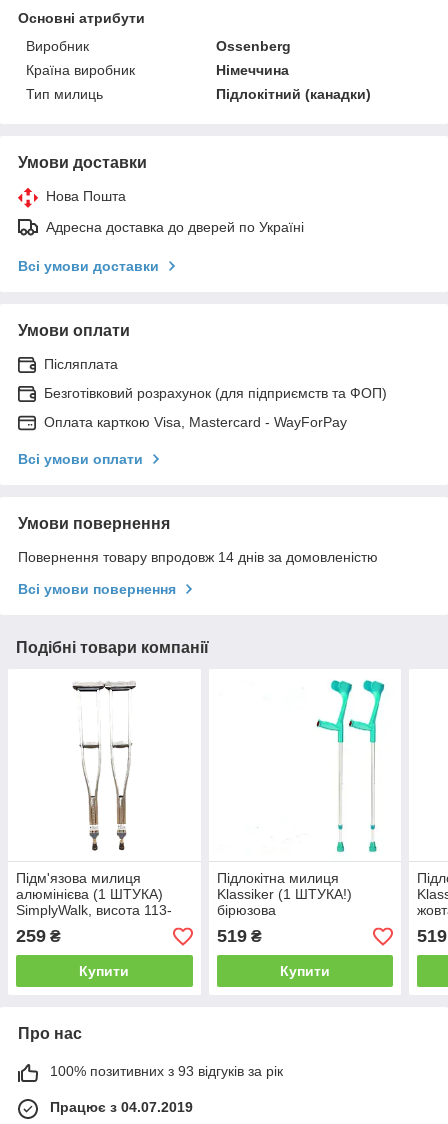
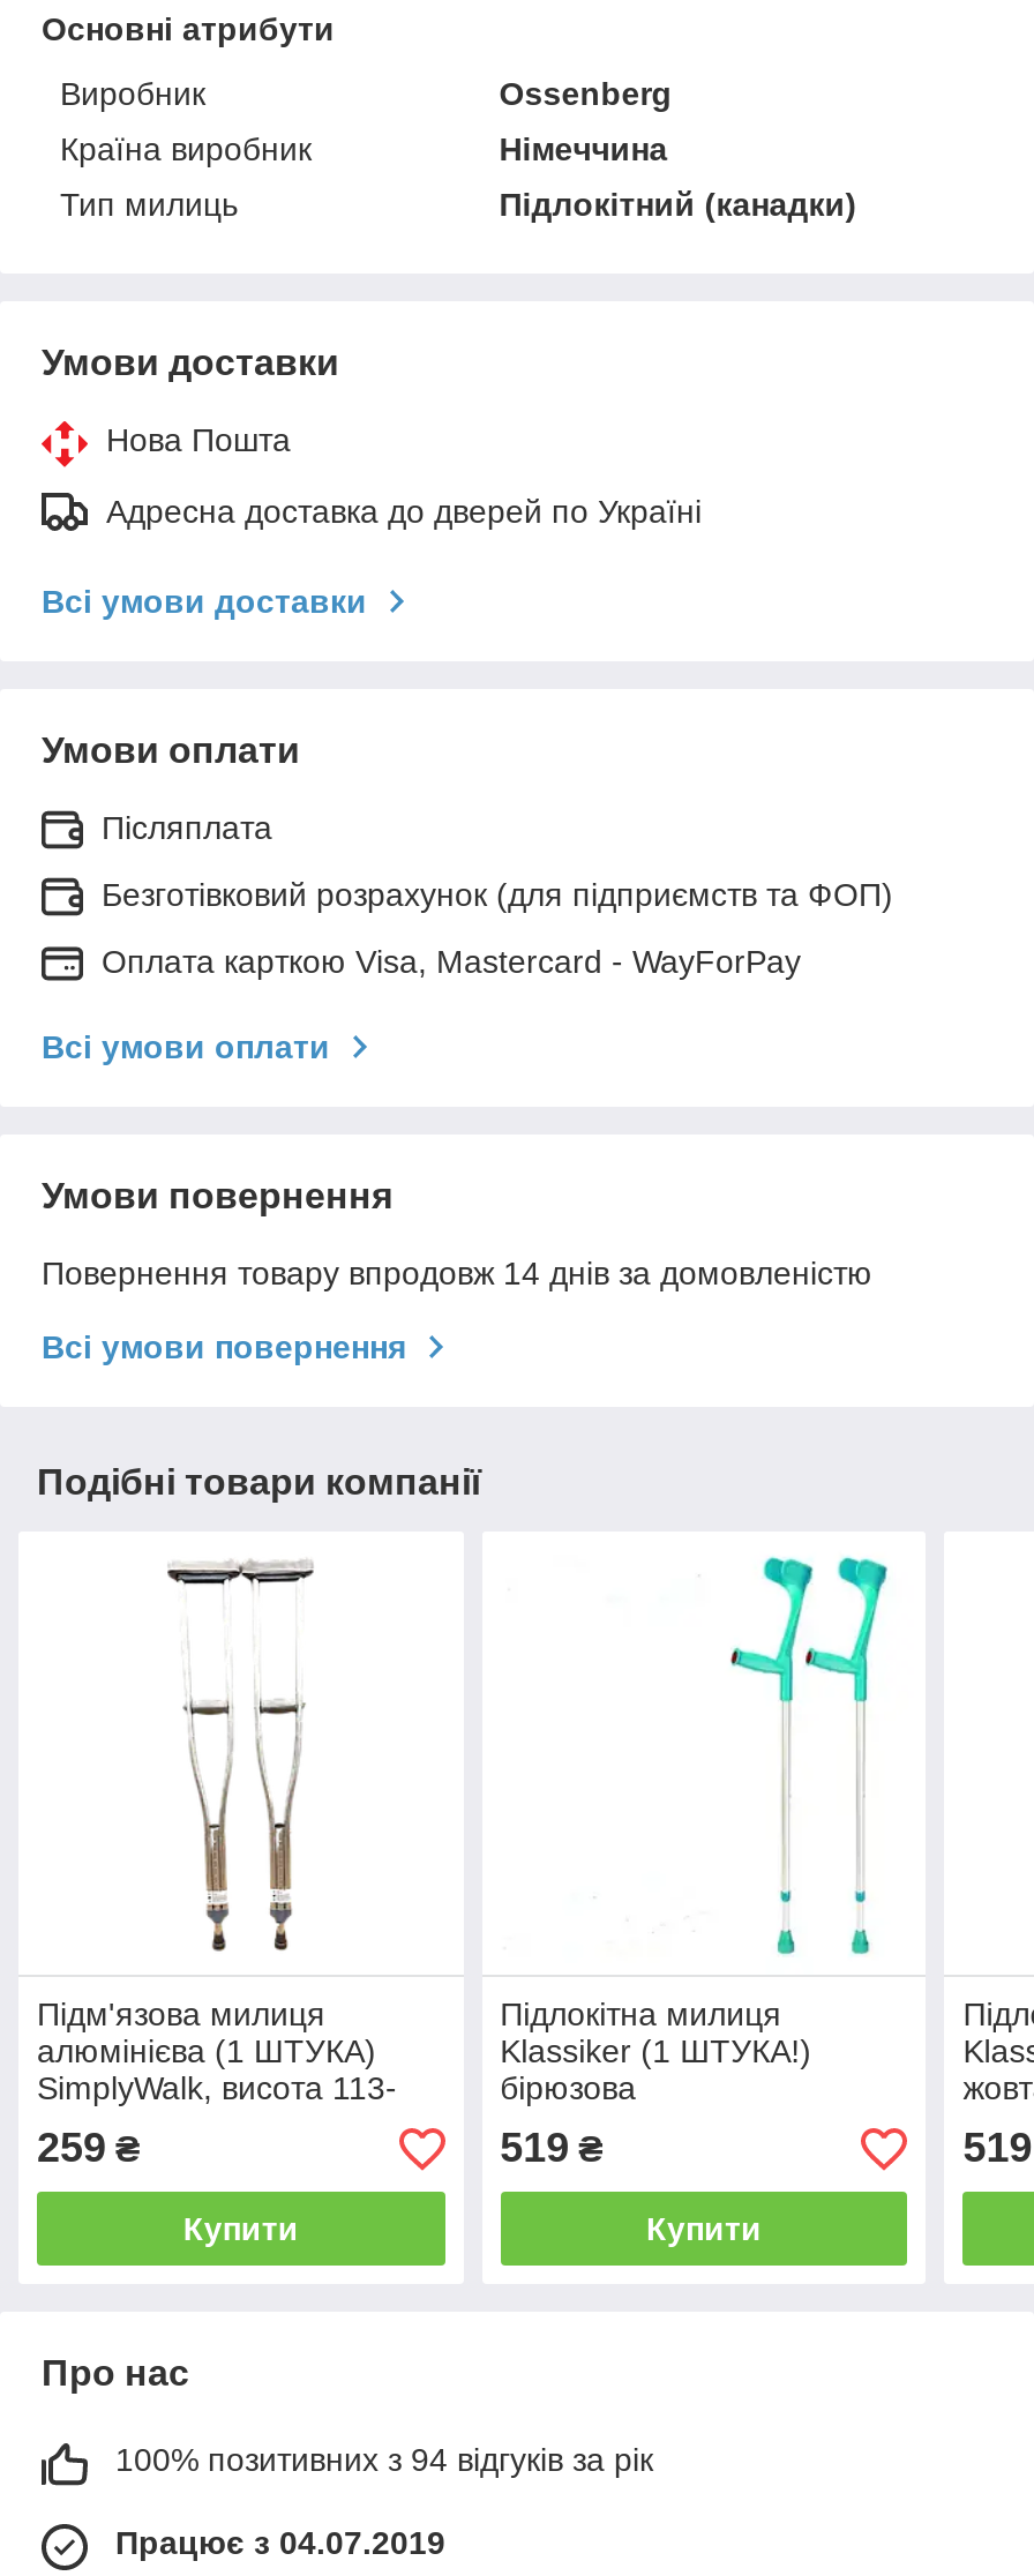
[50,1063,283,1079] 100% позитивних з 93 відгуків за рік -> [115,2442,653,2479] 100% позитивних з 94 відгуків за рік

